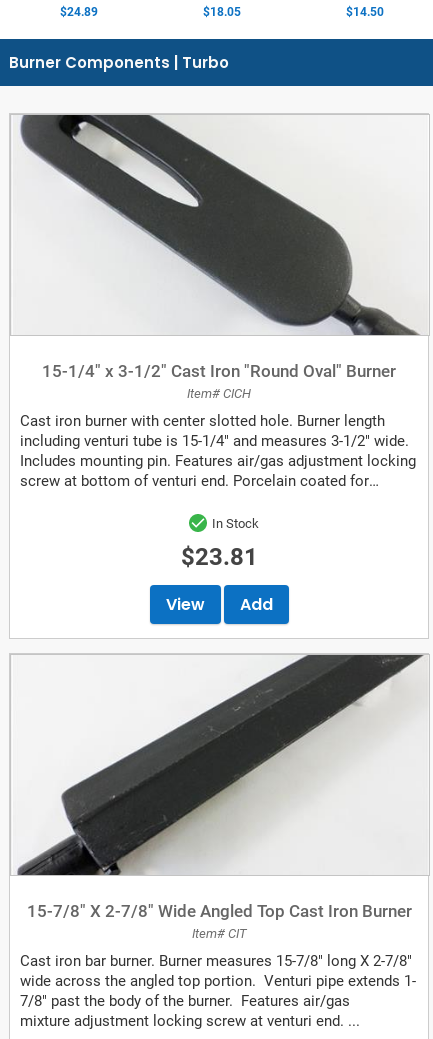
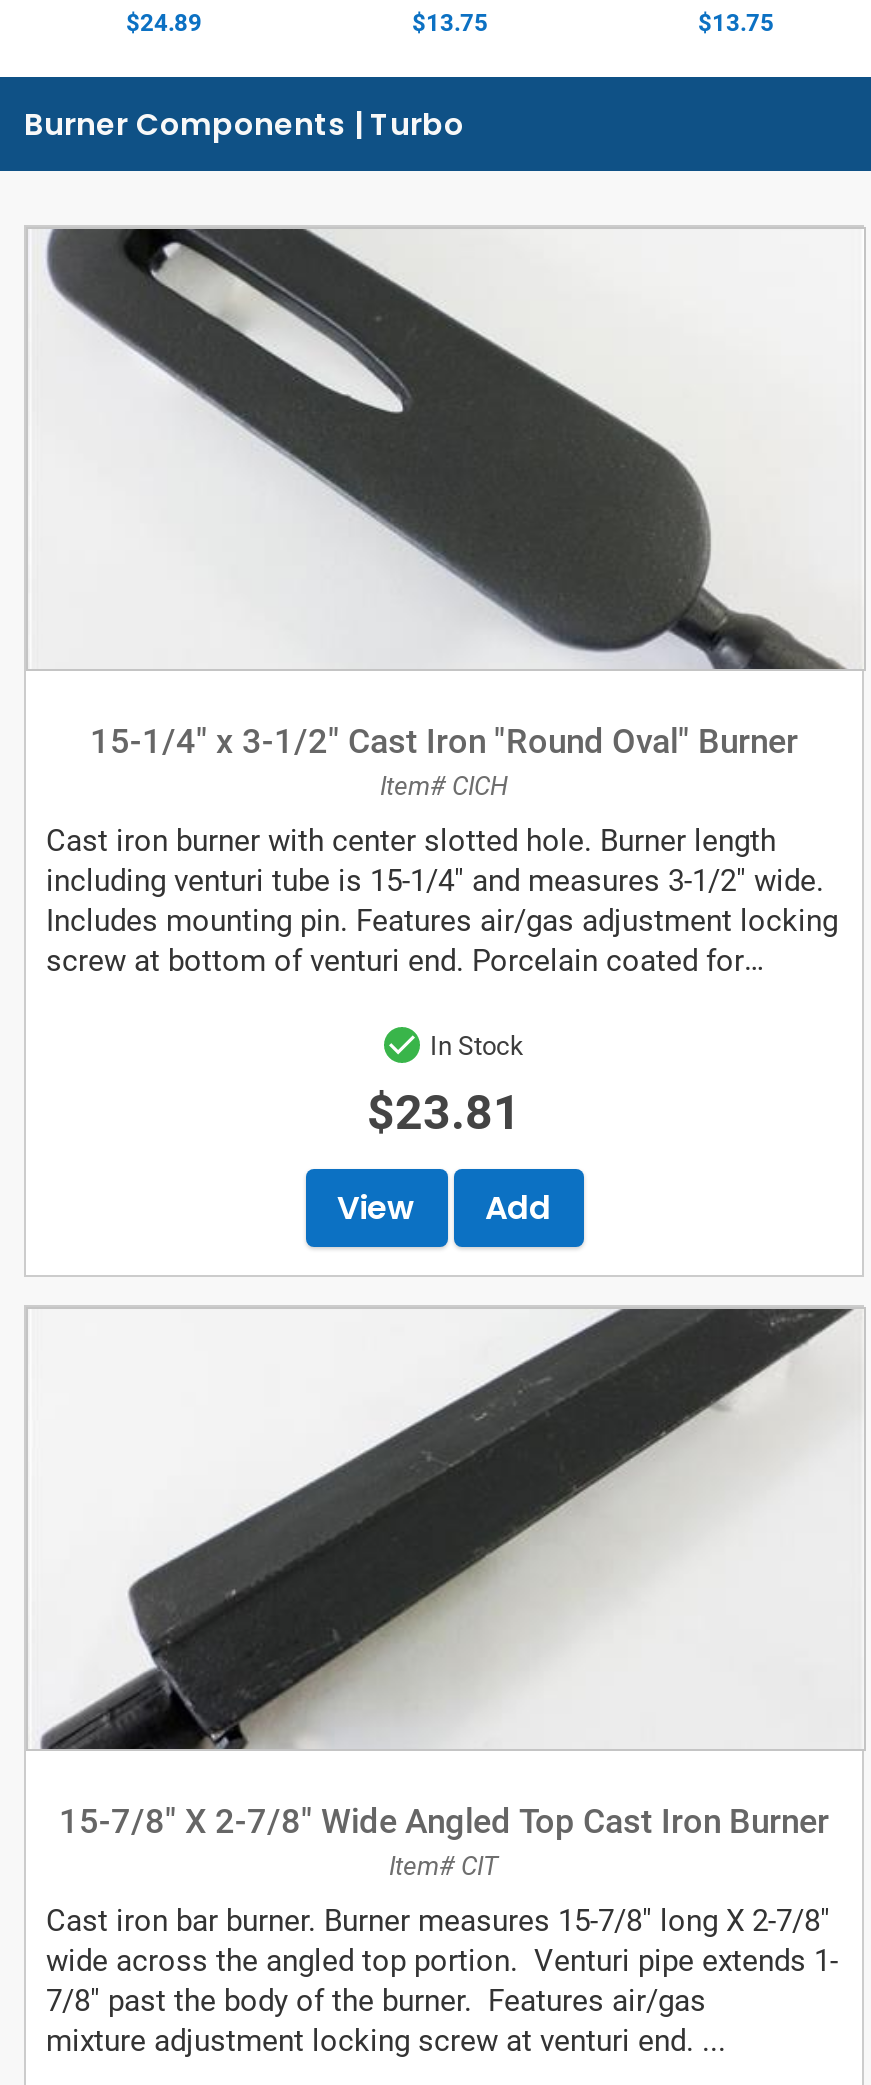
[203,5,241,19] $18.05 -> [412,9,488,37] $13.75
[346,5,384,19] $14.50 -> [698,9,774,37] $13.75

